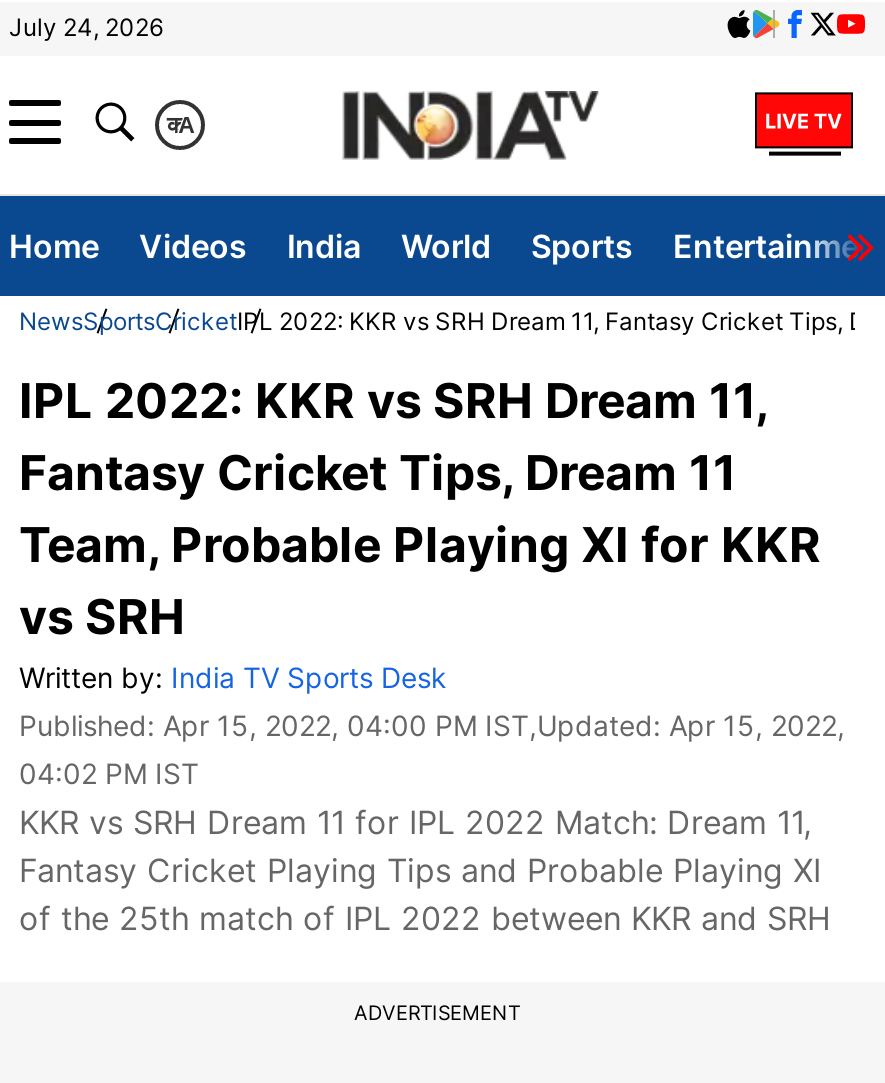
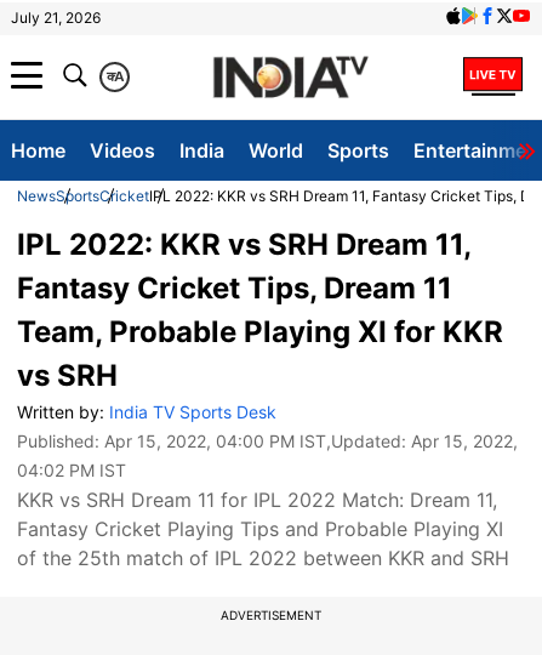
[9,12,163,42] July 24, 2026 -> [11,8,101,27] July 21, 2026

